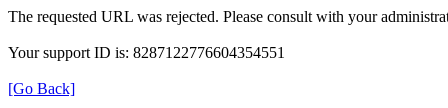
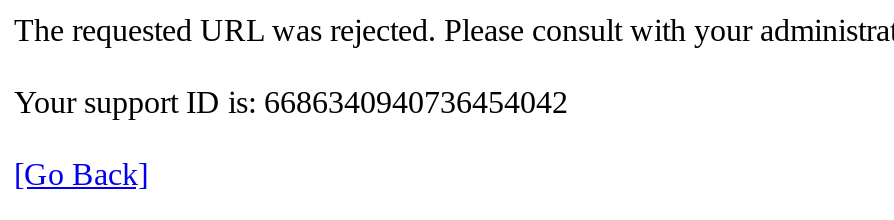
[8,44,285,61] Your support ID is: 8287122776604354551 -> [14,85,568,119] Your support ID is: 6686340940736454042

